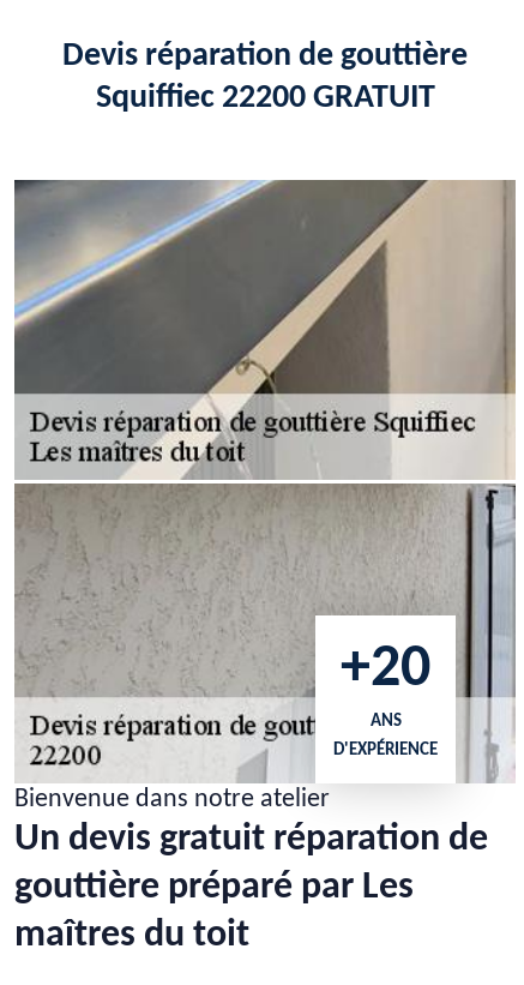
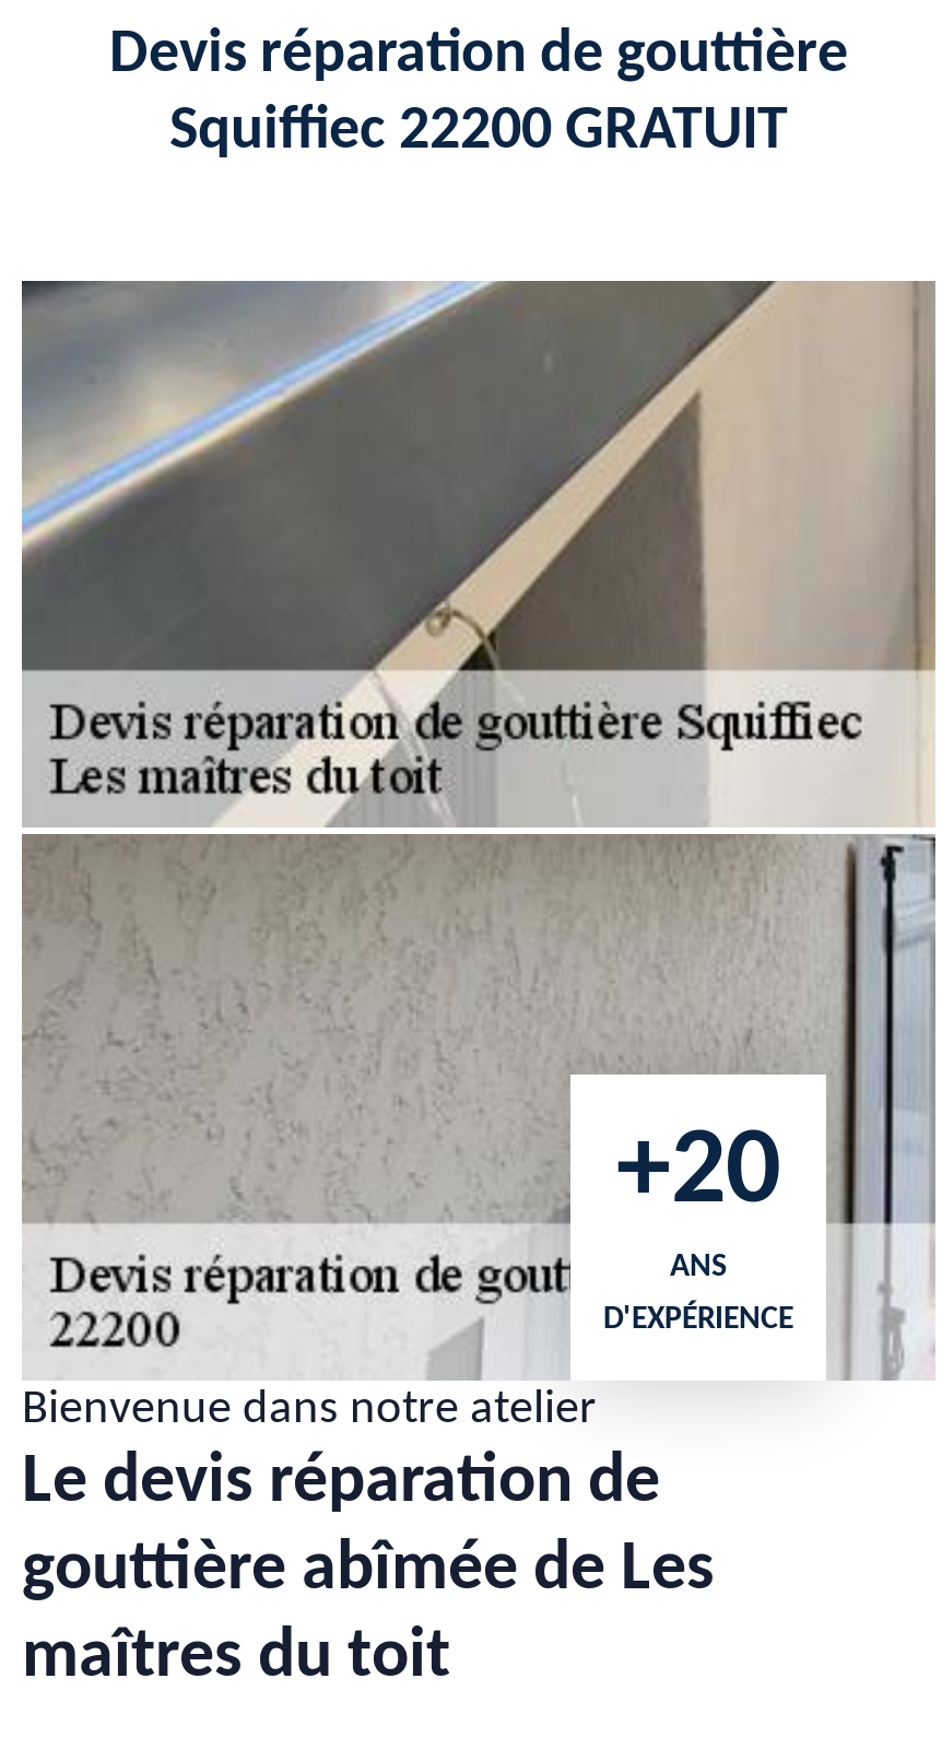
[14,821,488,907] Un devis gratuit réparation de | gouttière préparé par Les -> [22,1448,715,1606] Le devis réparation de | gouttière abîmée de Les

